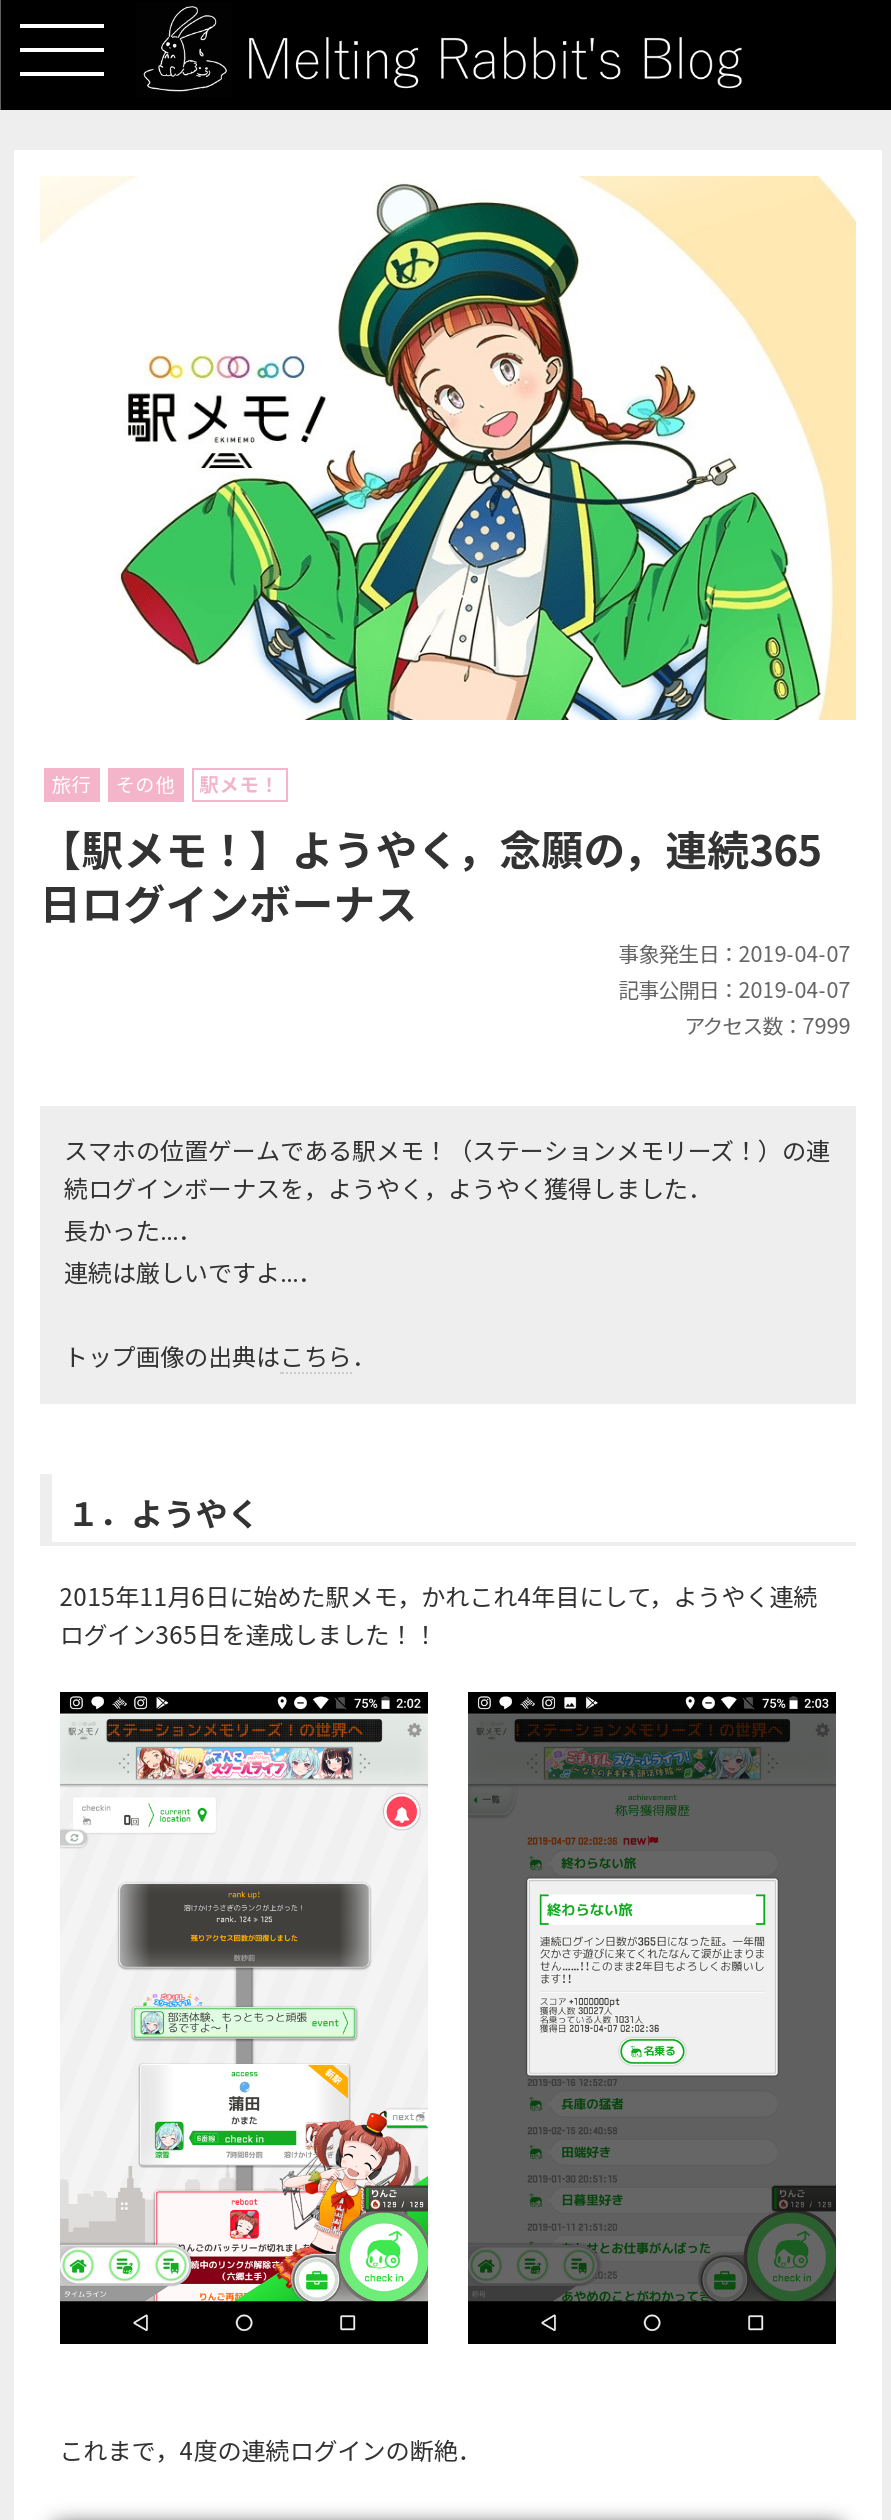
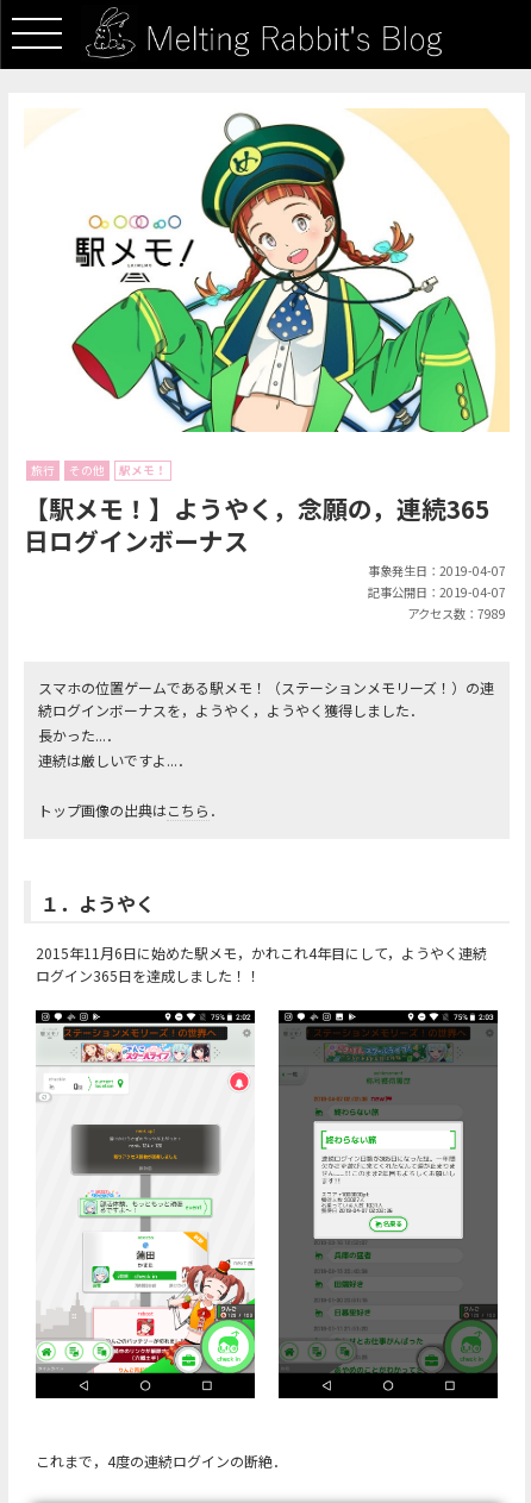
[685,1010,851,1040] アクセス数：7999 -> [408,605,506,623] アクセス数：7989

